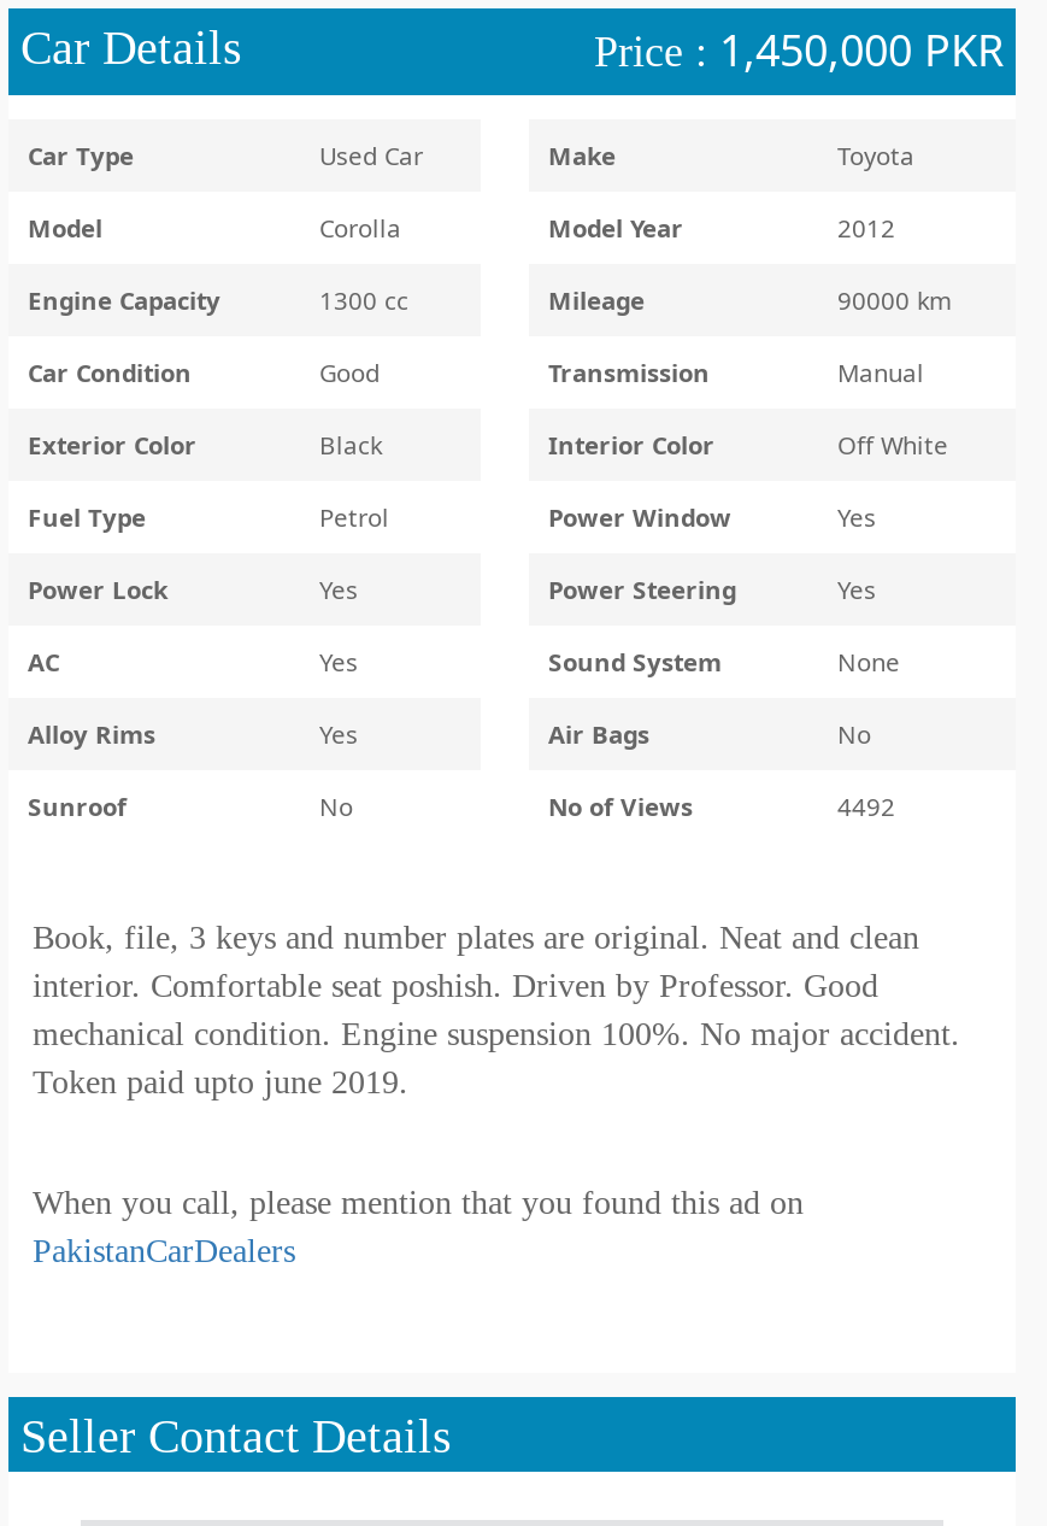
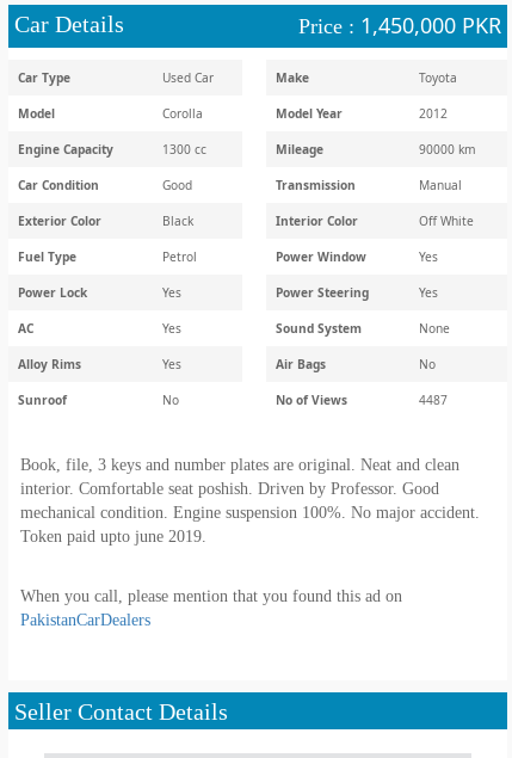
[837,790,895,823] 4492 -> [419,392,448,408] 4487

